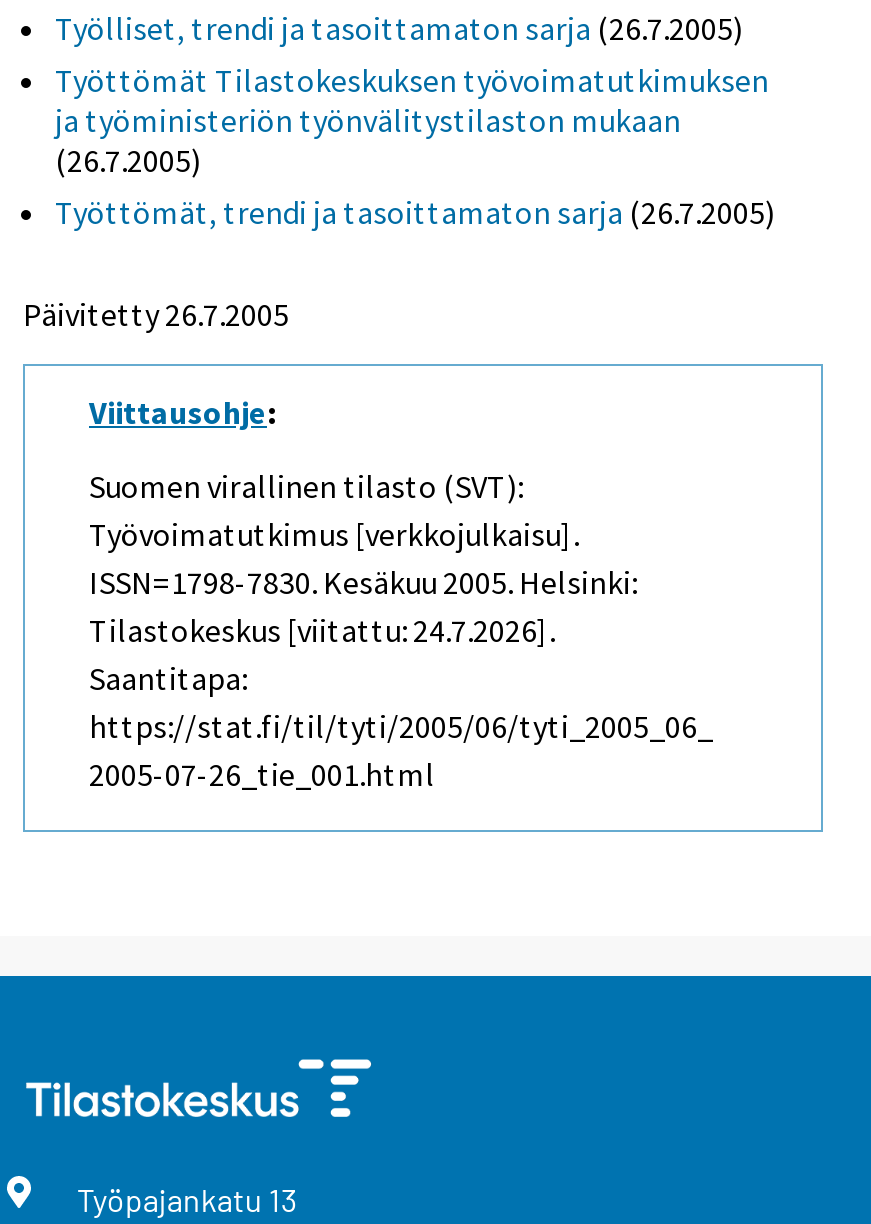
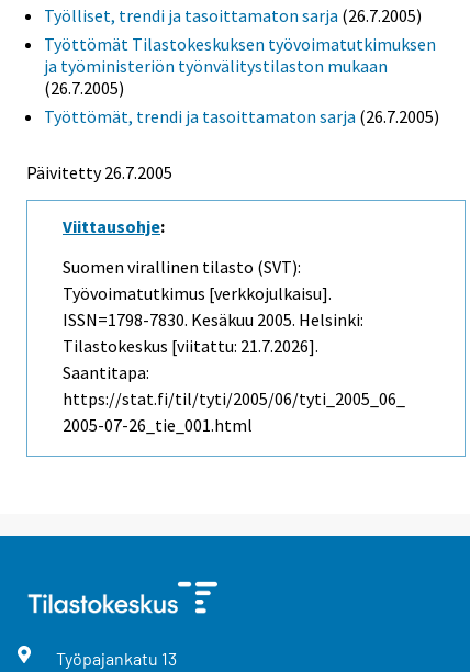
[89,610,555,650] Tilastokeskus [viitattu: 24.7.2026]. -> [63,335,318,357] Tilastokeskus [viitattu: 21.7.2026].

